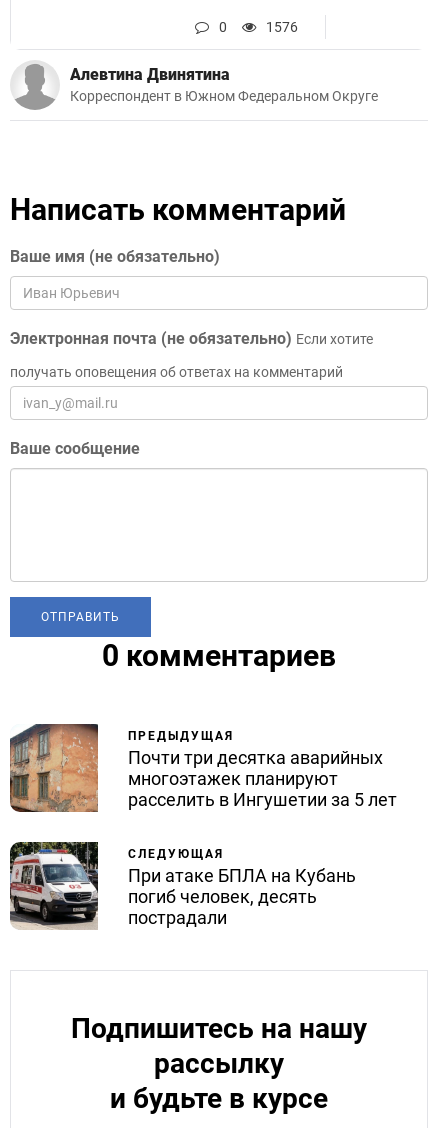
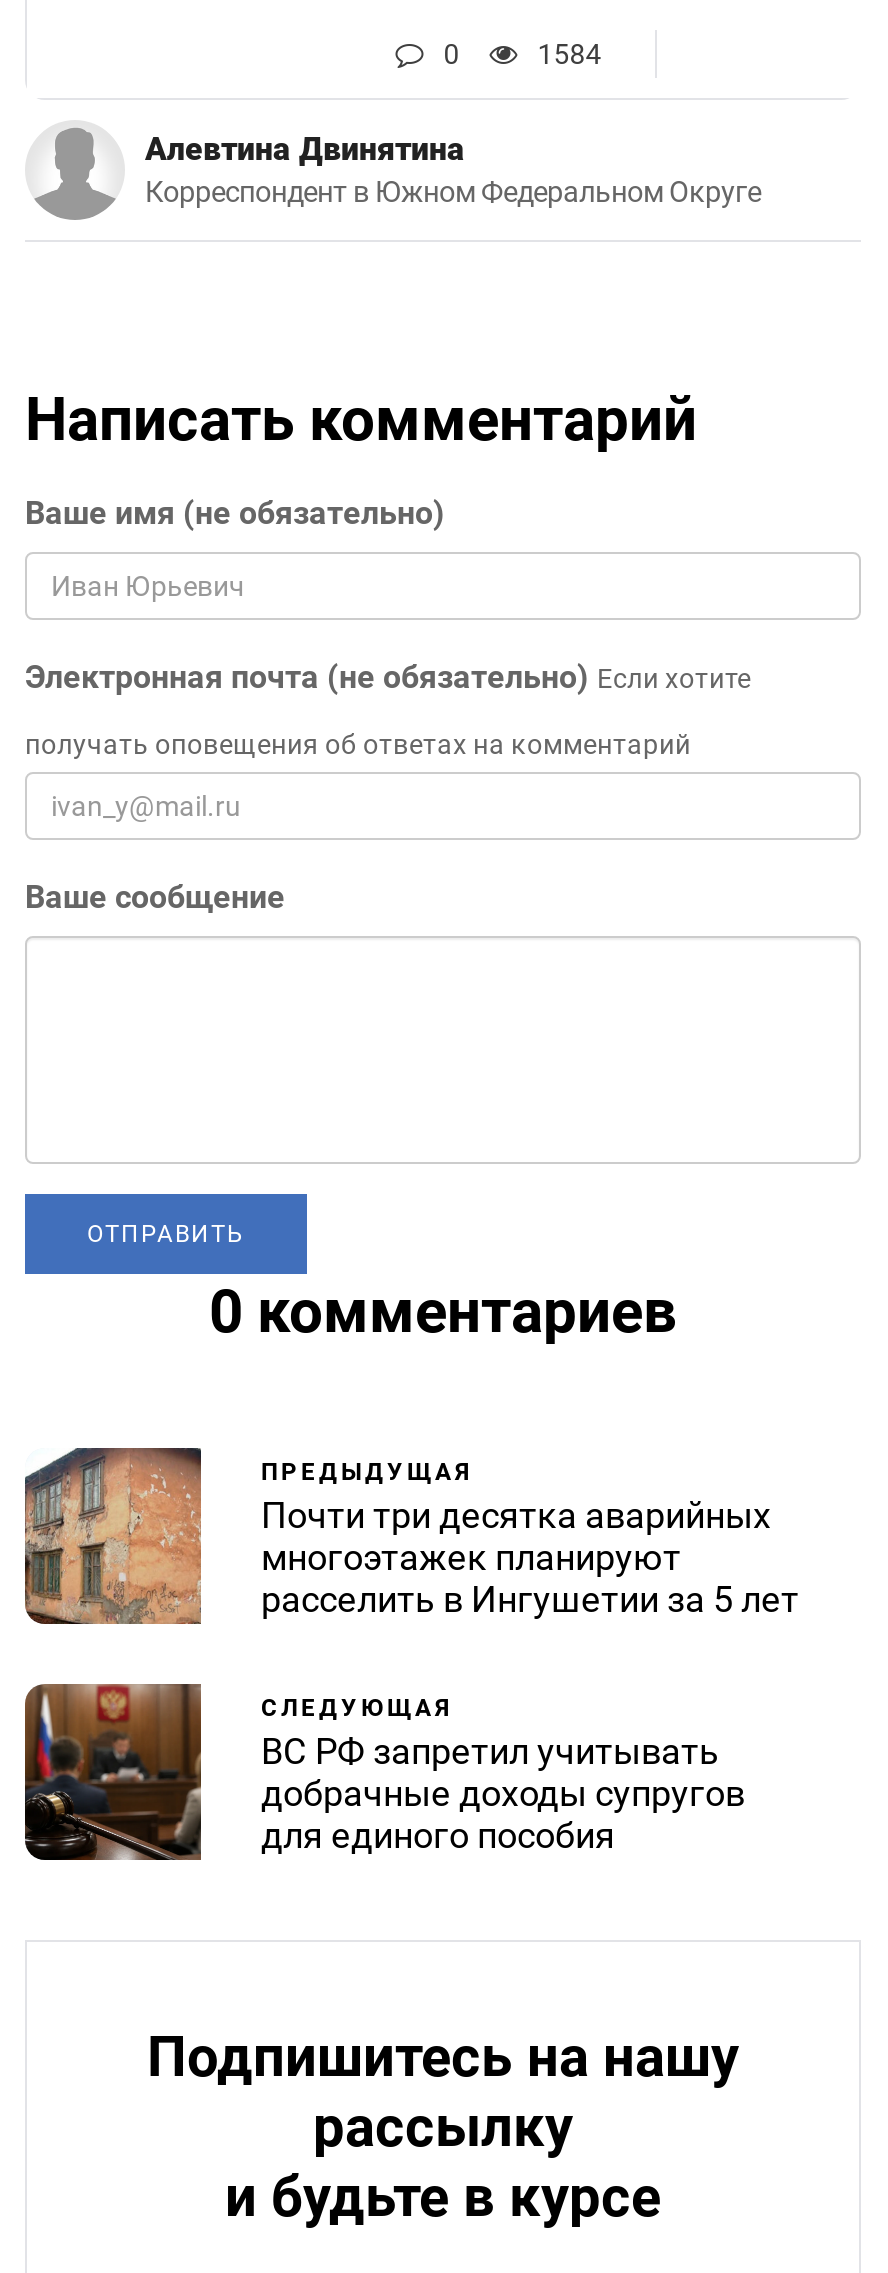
[266,19,298,35] 1576 -> [537,38,601,70] 1584
[9,841,356,930] [image] | При атаке БПЛА на Кубань | погиб человек, десять | пострадали -> [23,1682,745,1862] [image] | ВС РФ запретил учитывать | добрачные доходы супругов | для единого пособия

